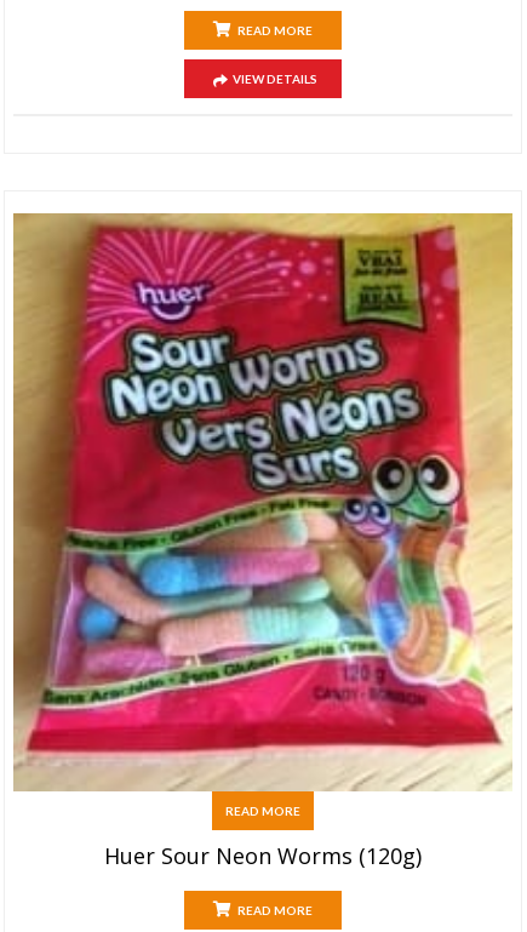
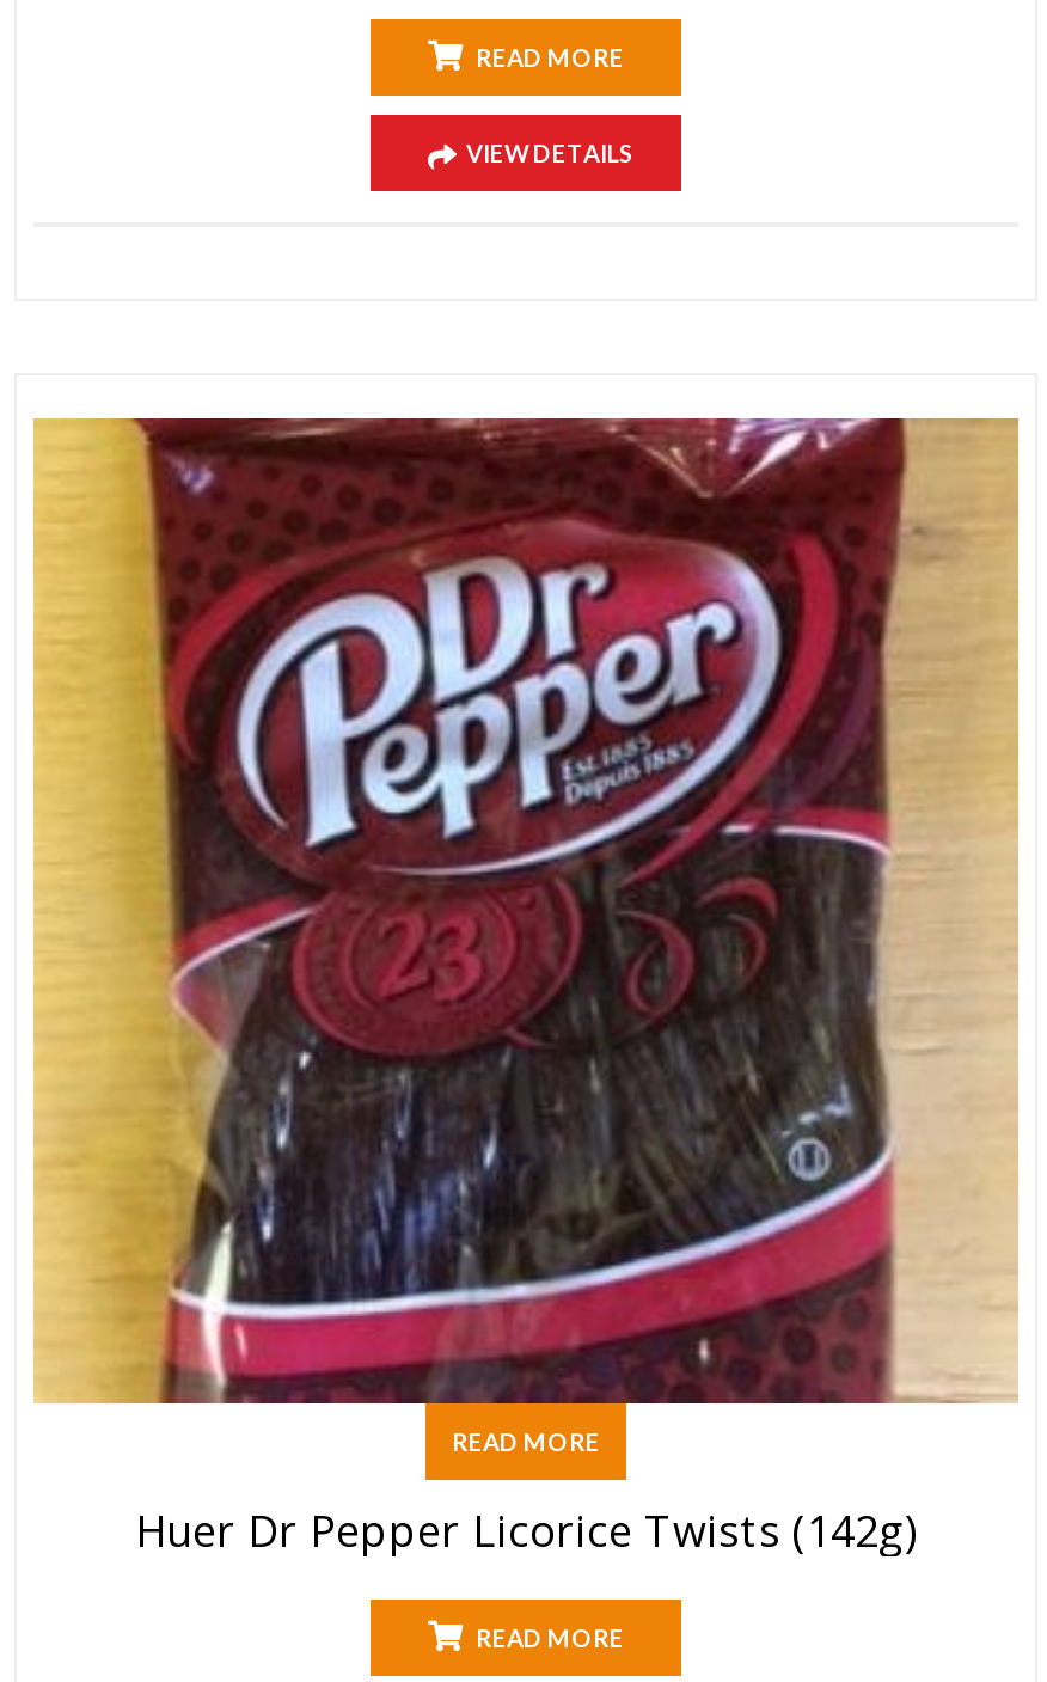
[12,212,511,790] [image] -> [33,416,1016,1406] [image]
[104,841,422,870] Huer Sour Neon Worms (120g) -> [135,1503,917,1560] Huer Dr Pepper Licorice Twists (142g)

